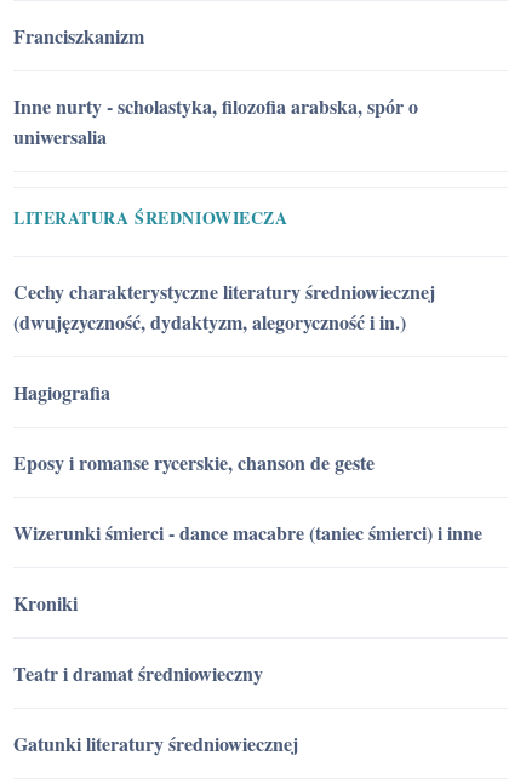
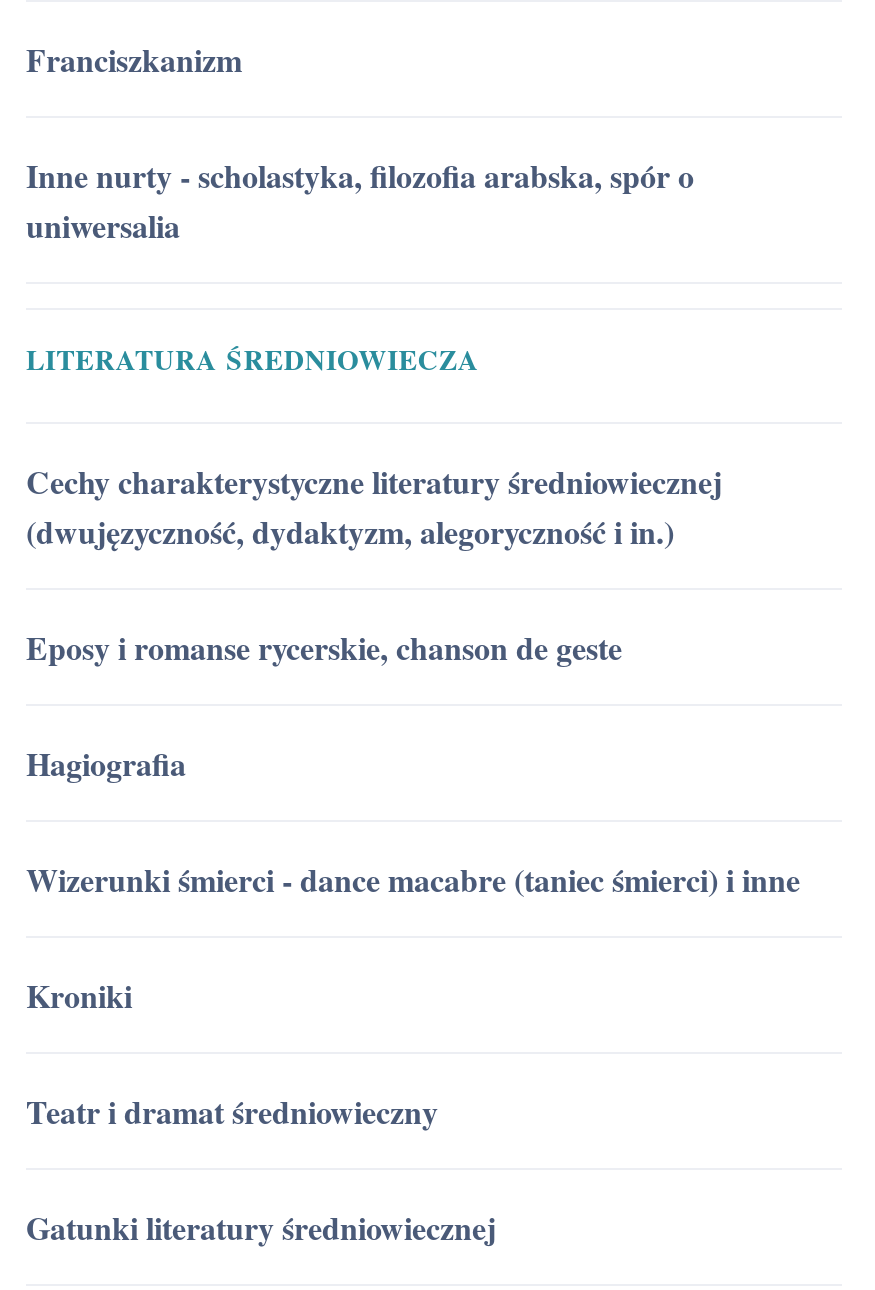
moved [13,378,110,406] -> [26,740,186,786]: Hagiografia
moved [13,448,375,476] -> [26,624,622,670]: Eposy i romanse rycerskie, chanson de geste

